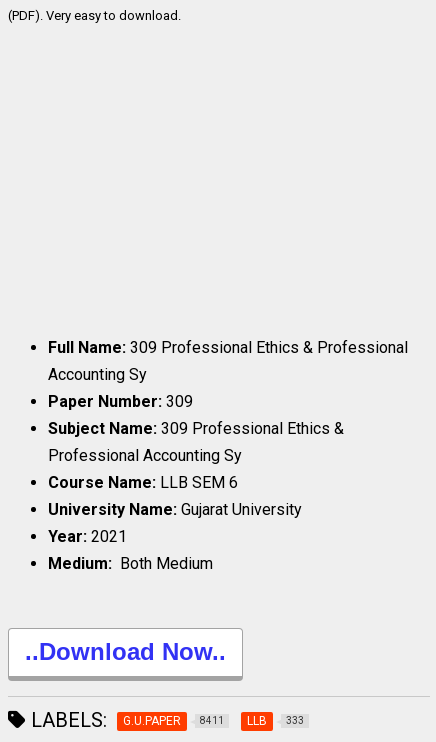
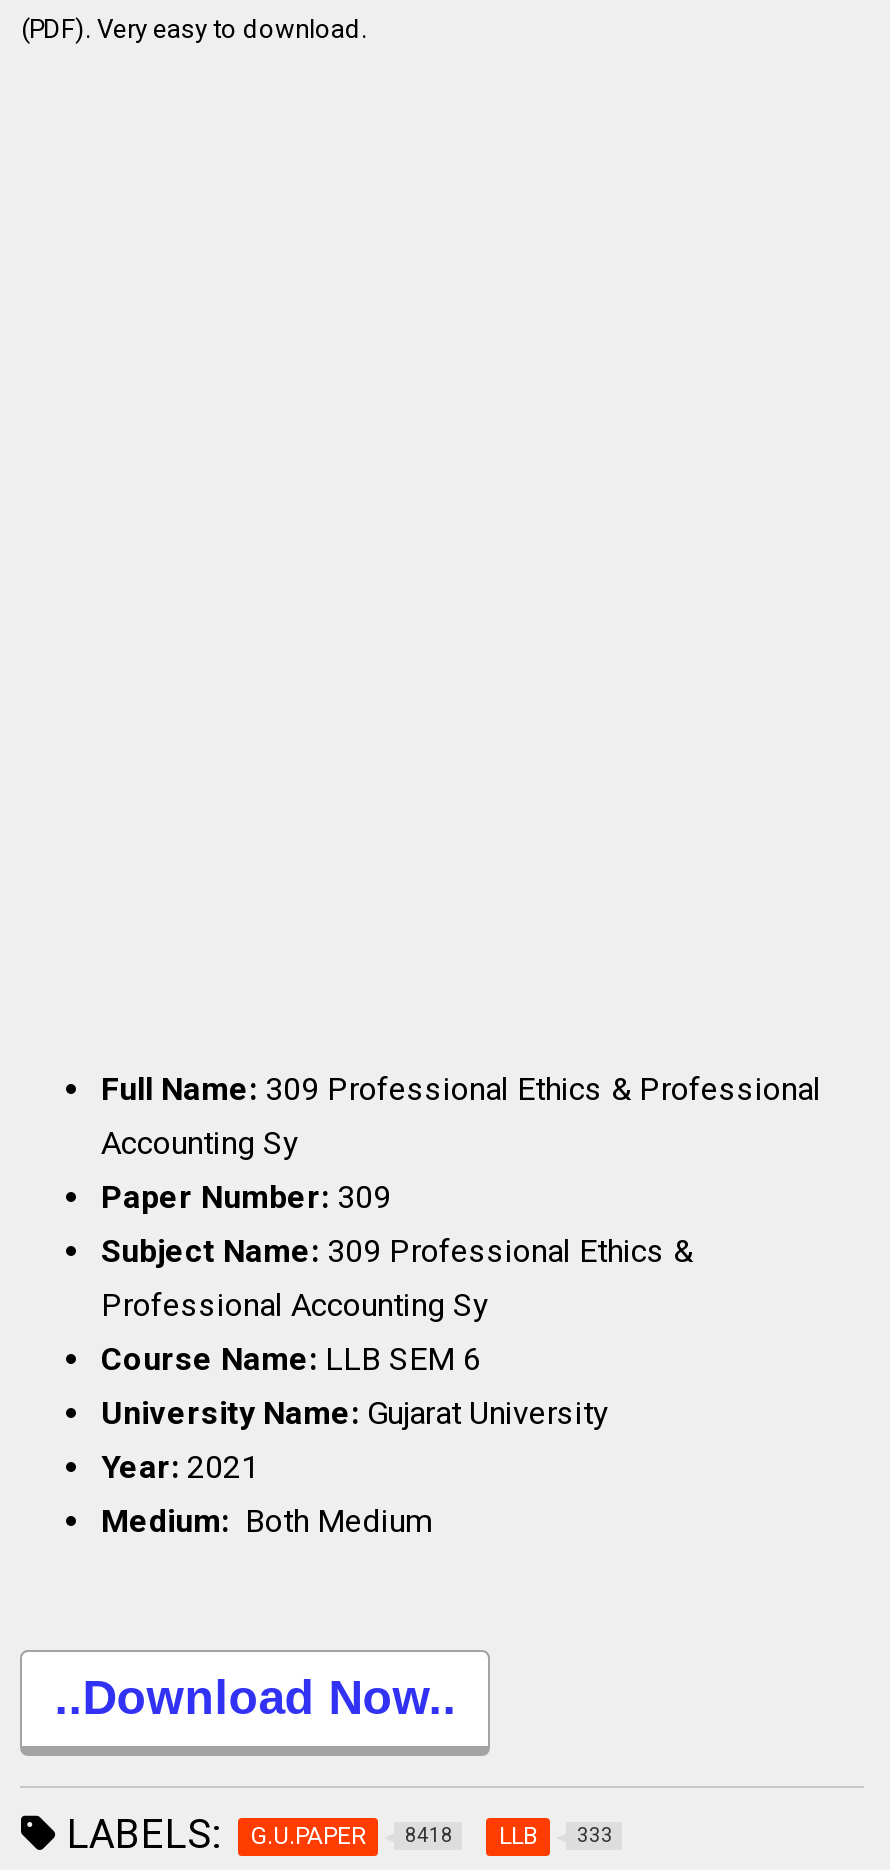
[26,708,224,732] LABELS: G.U.PAPER 8411 -> [57,1810,453,1858] LABELS: G.U.PAPER 8418

